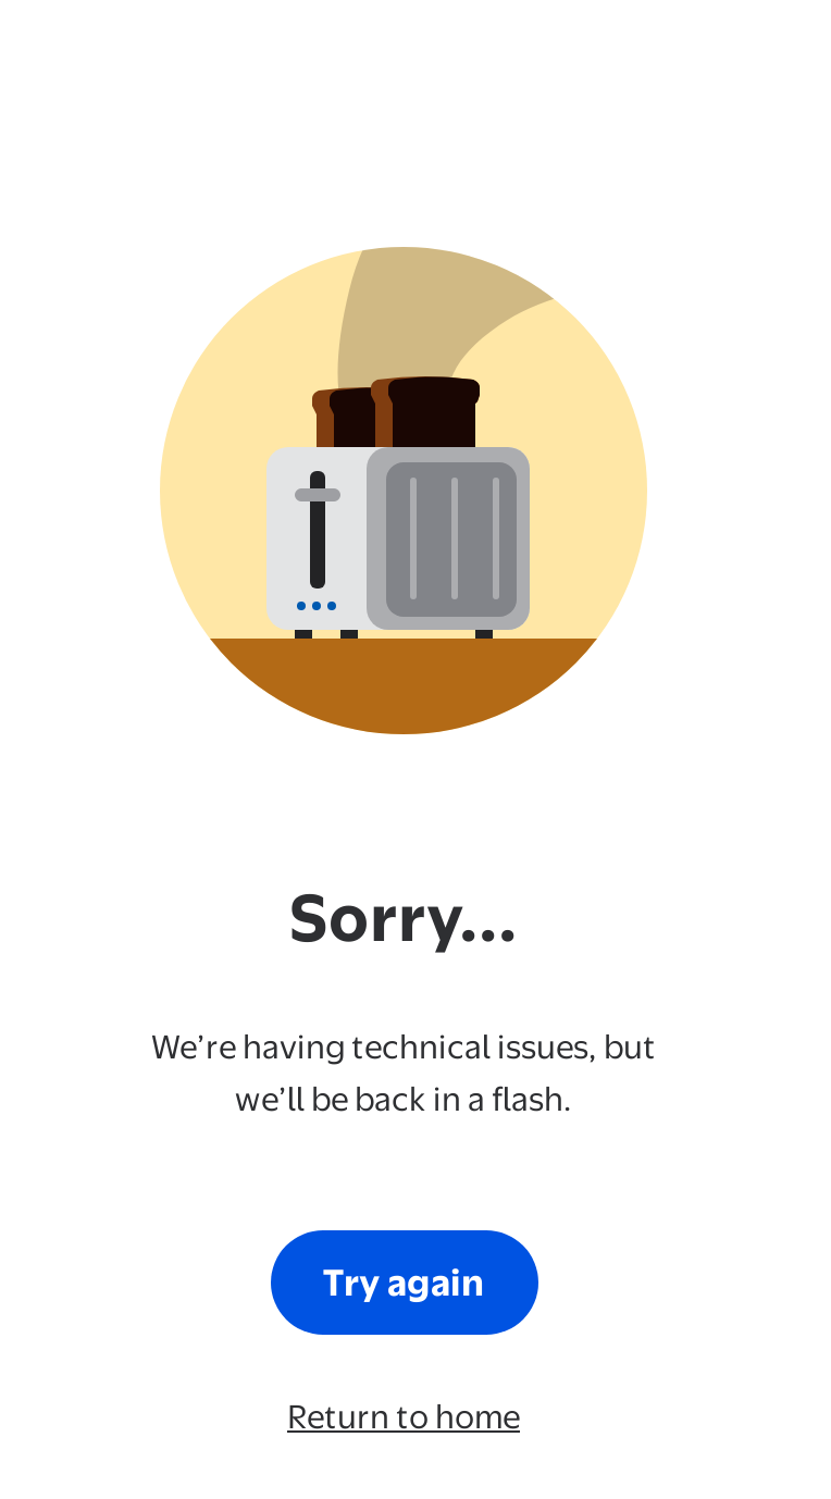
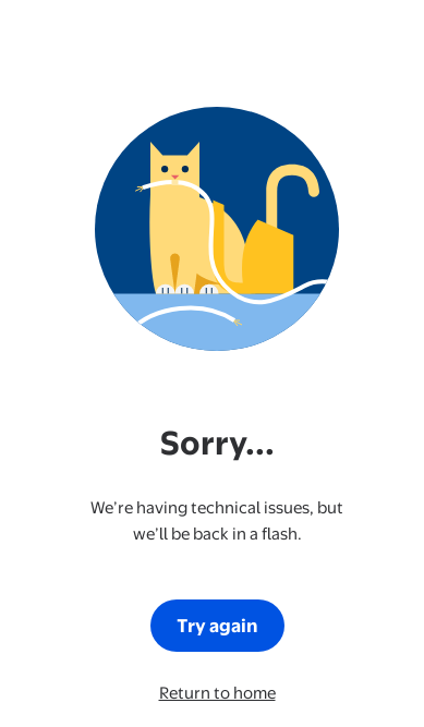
[160,247,647,736] [image] -> [94,106,340,352] [image]

